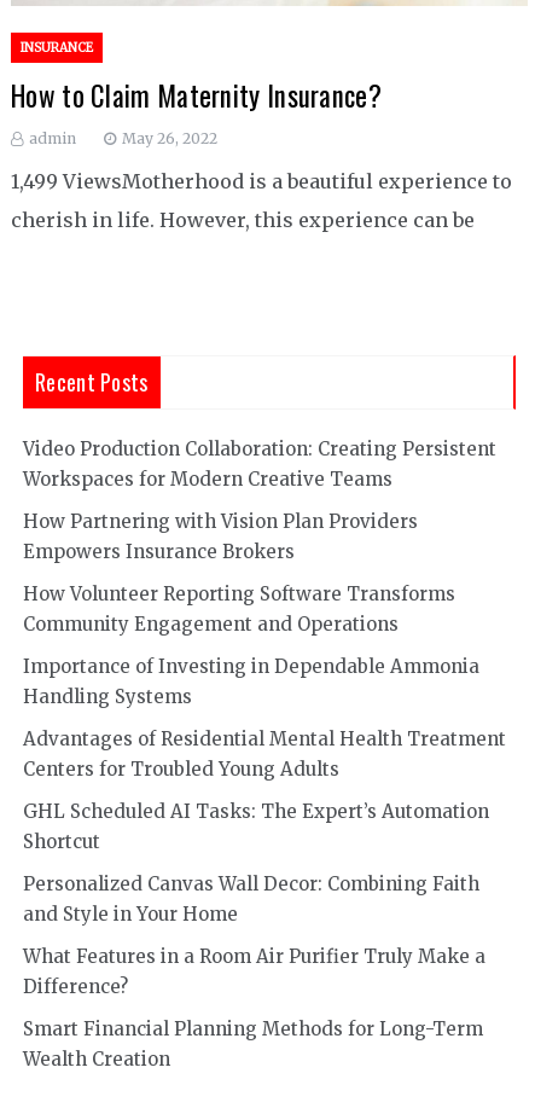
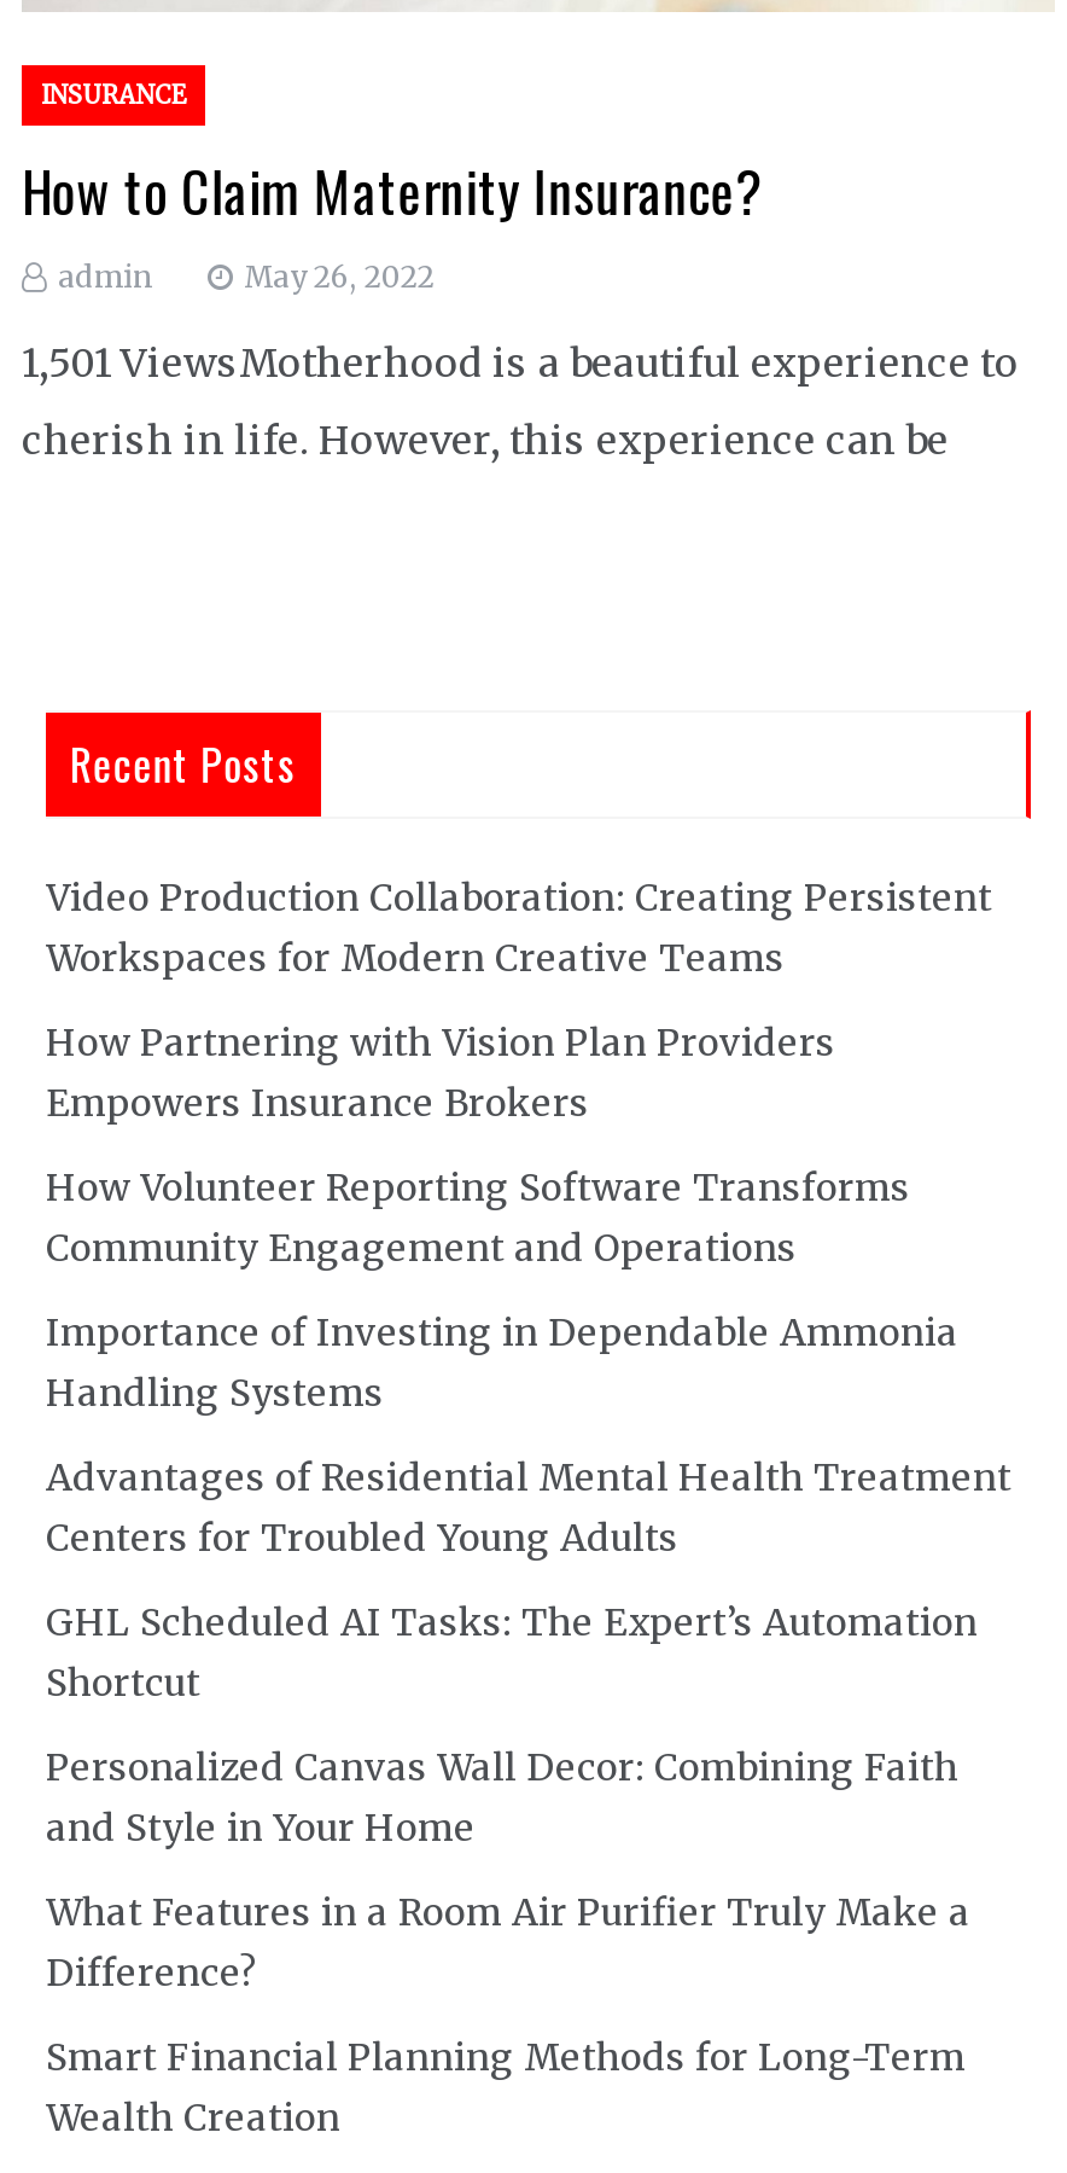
[11,169,512,193] 1,499 ViewsMotherhood is a beautiful experience to -> [22,338,1019,386] 1,501 ViewsMotherhood is a beautiful experience to

